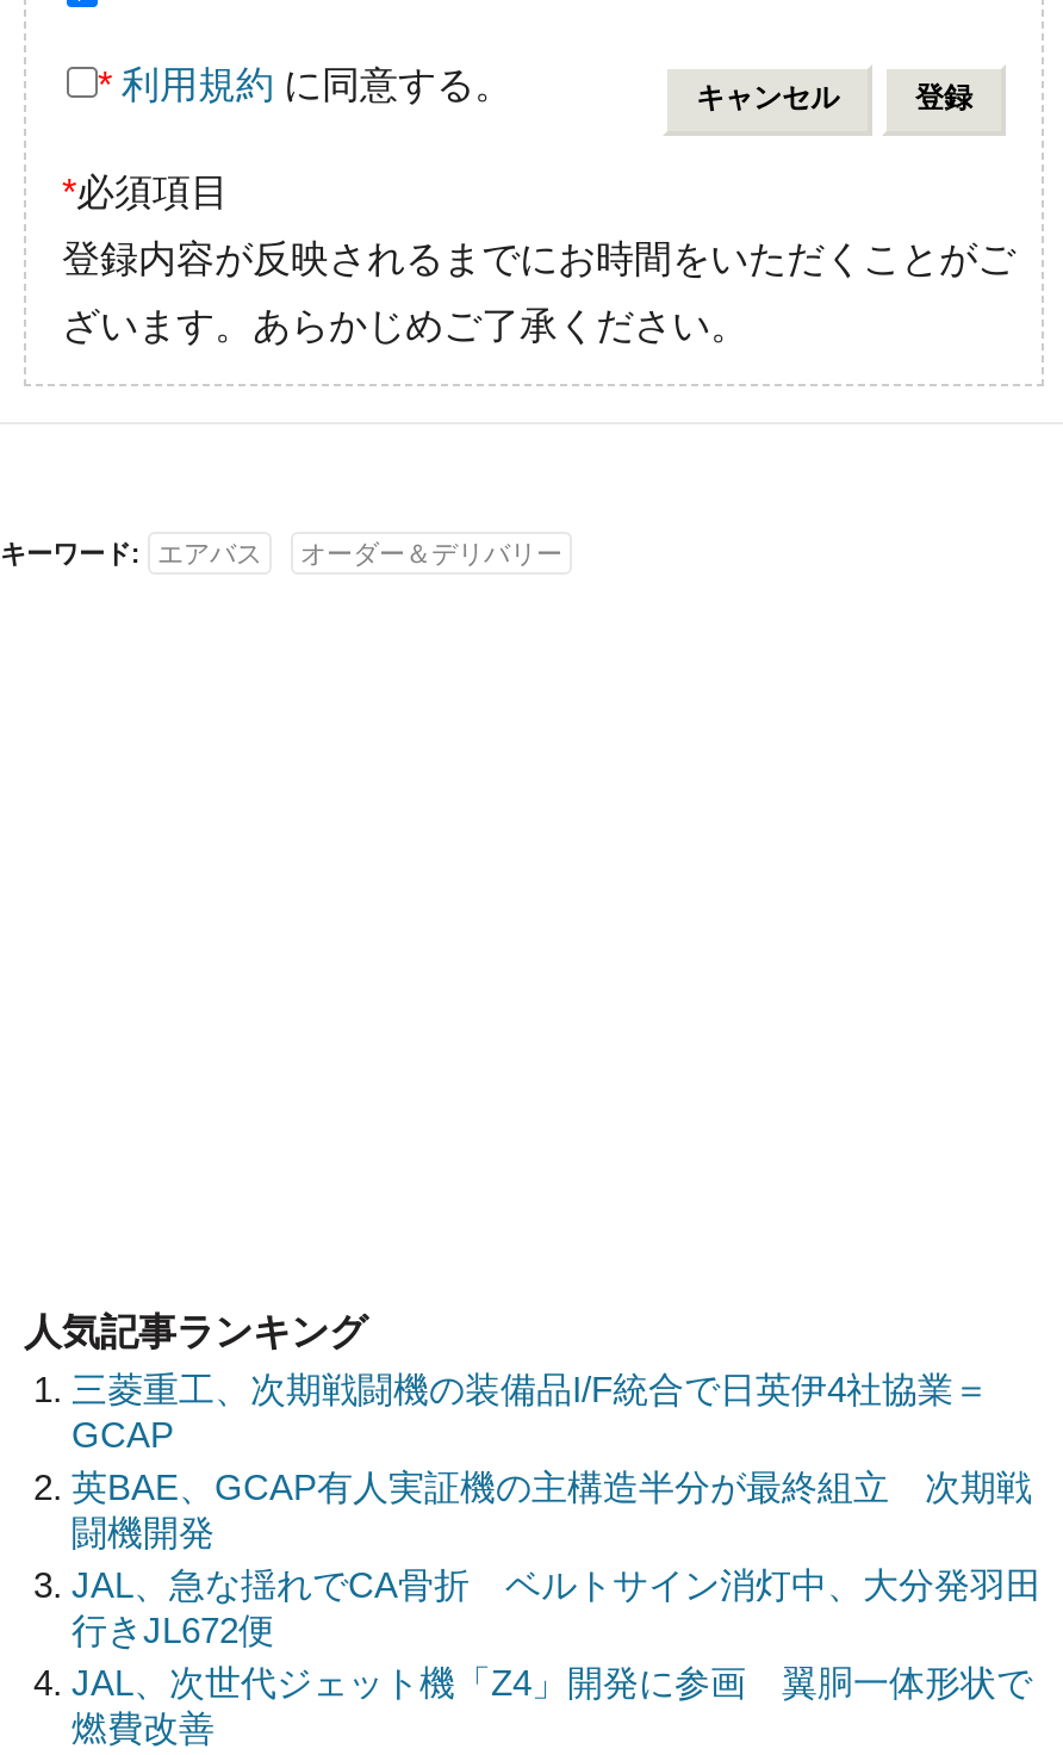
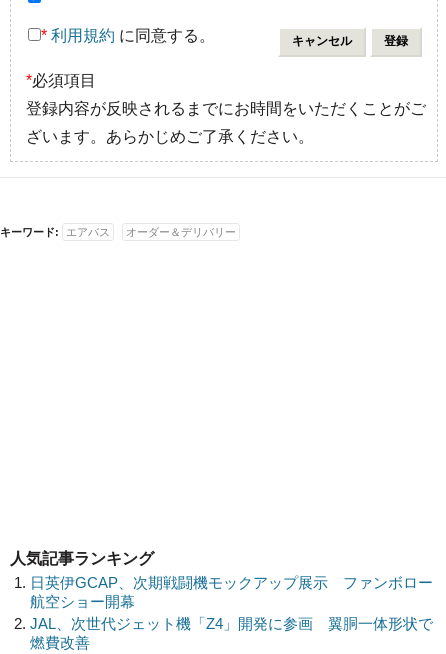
[72,1368,1042,1650] 三菱重工、次期戦闘機の装備品I/F統合で日英伊4社協業＝ | GCAP | 英BAE、GCAP有人実証機の主構造半分が最終組立 次期戦 | 闘機開発 | JAL、急な揺れでCA骨折 ベルトサイン消灯中、大分発羽田 | 行きJL672便 -> [30,574,433,610] 日英伊GCAP、次期戦闘機モックアップ展示 ファンボロー | 航空ショー開幕

